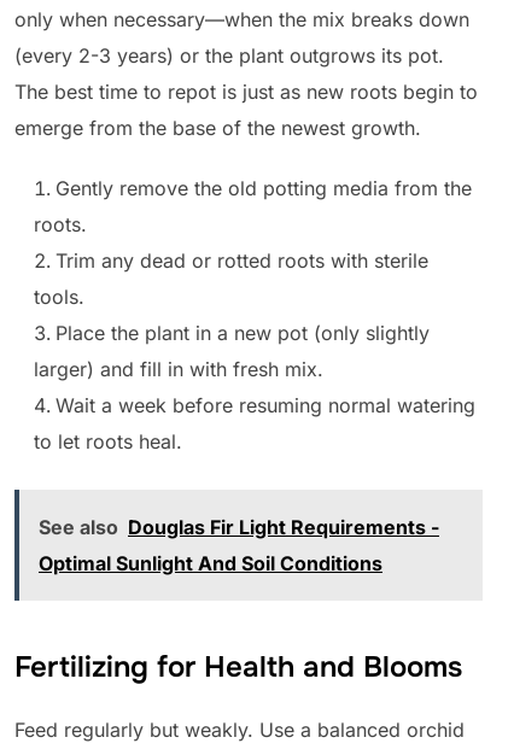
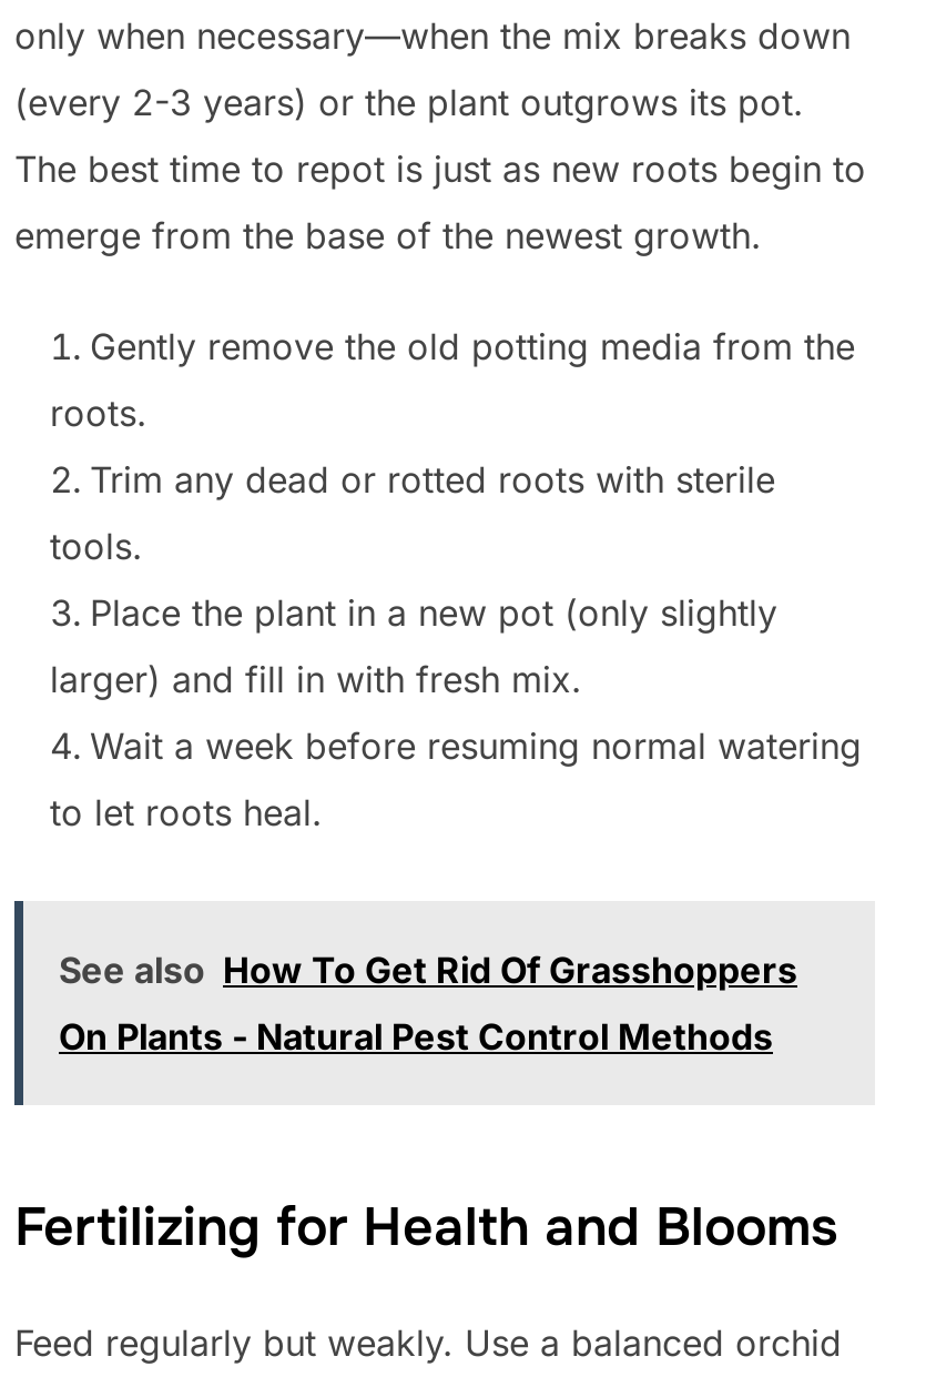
[39,515,439,539] See also Douglas Fir Light Requirements - -> [59,947,797,992] See also How To Get Rid Of Grasshoppers
[39,551,382,575] Optimal Sunlight And Soil Conditions -> [59,1014,773,1058] On Plants - Natural Pest Control Methods

